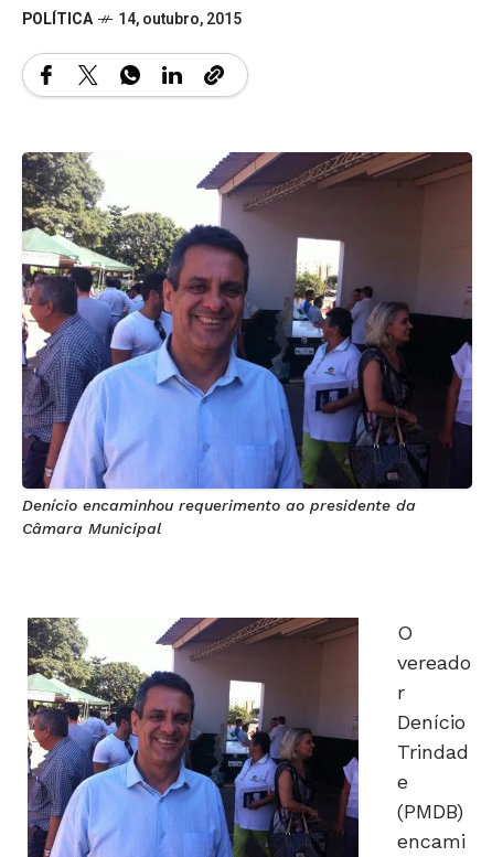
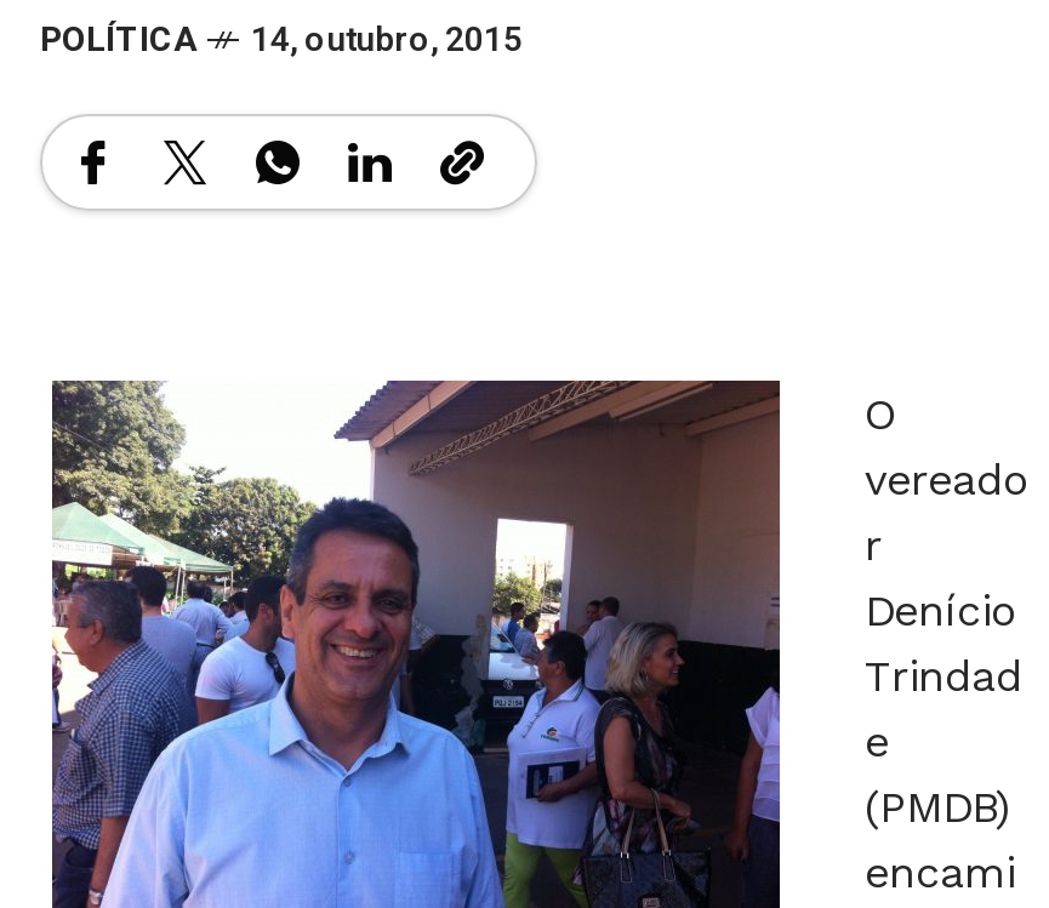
[21,151,473,537] [image] | Denício encaminhou requerimento ao presidente da | Câmara Municipal -> none

